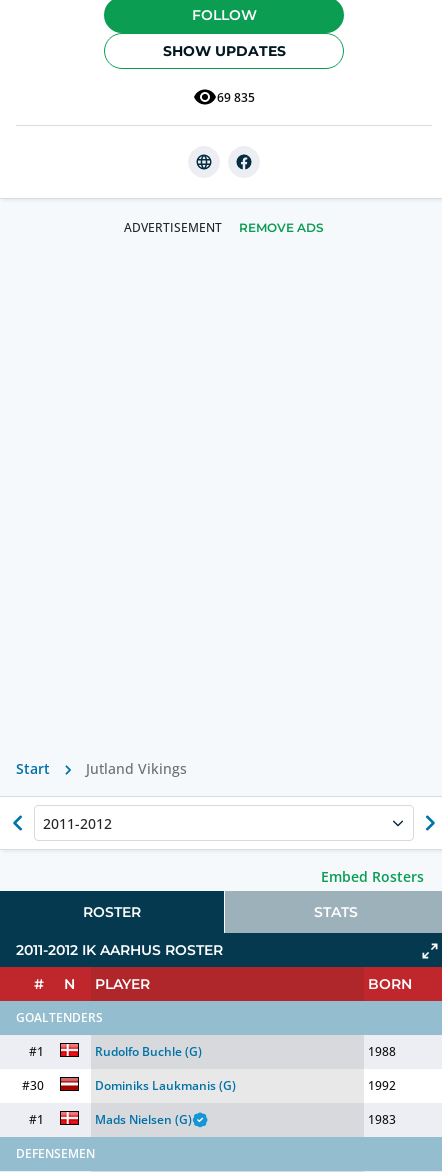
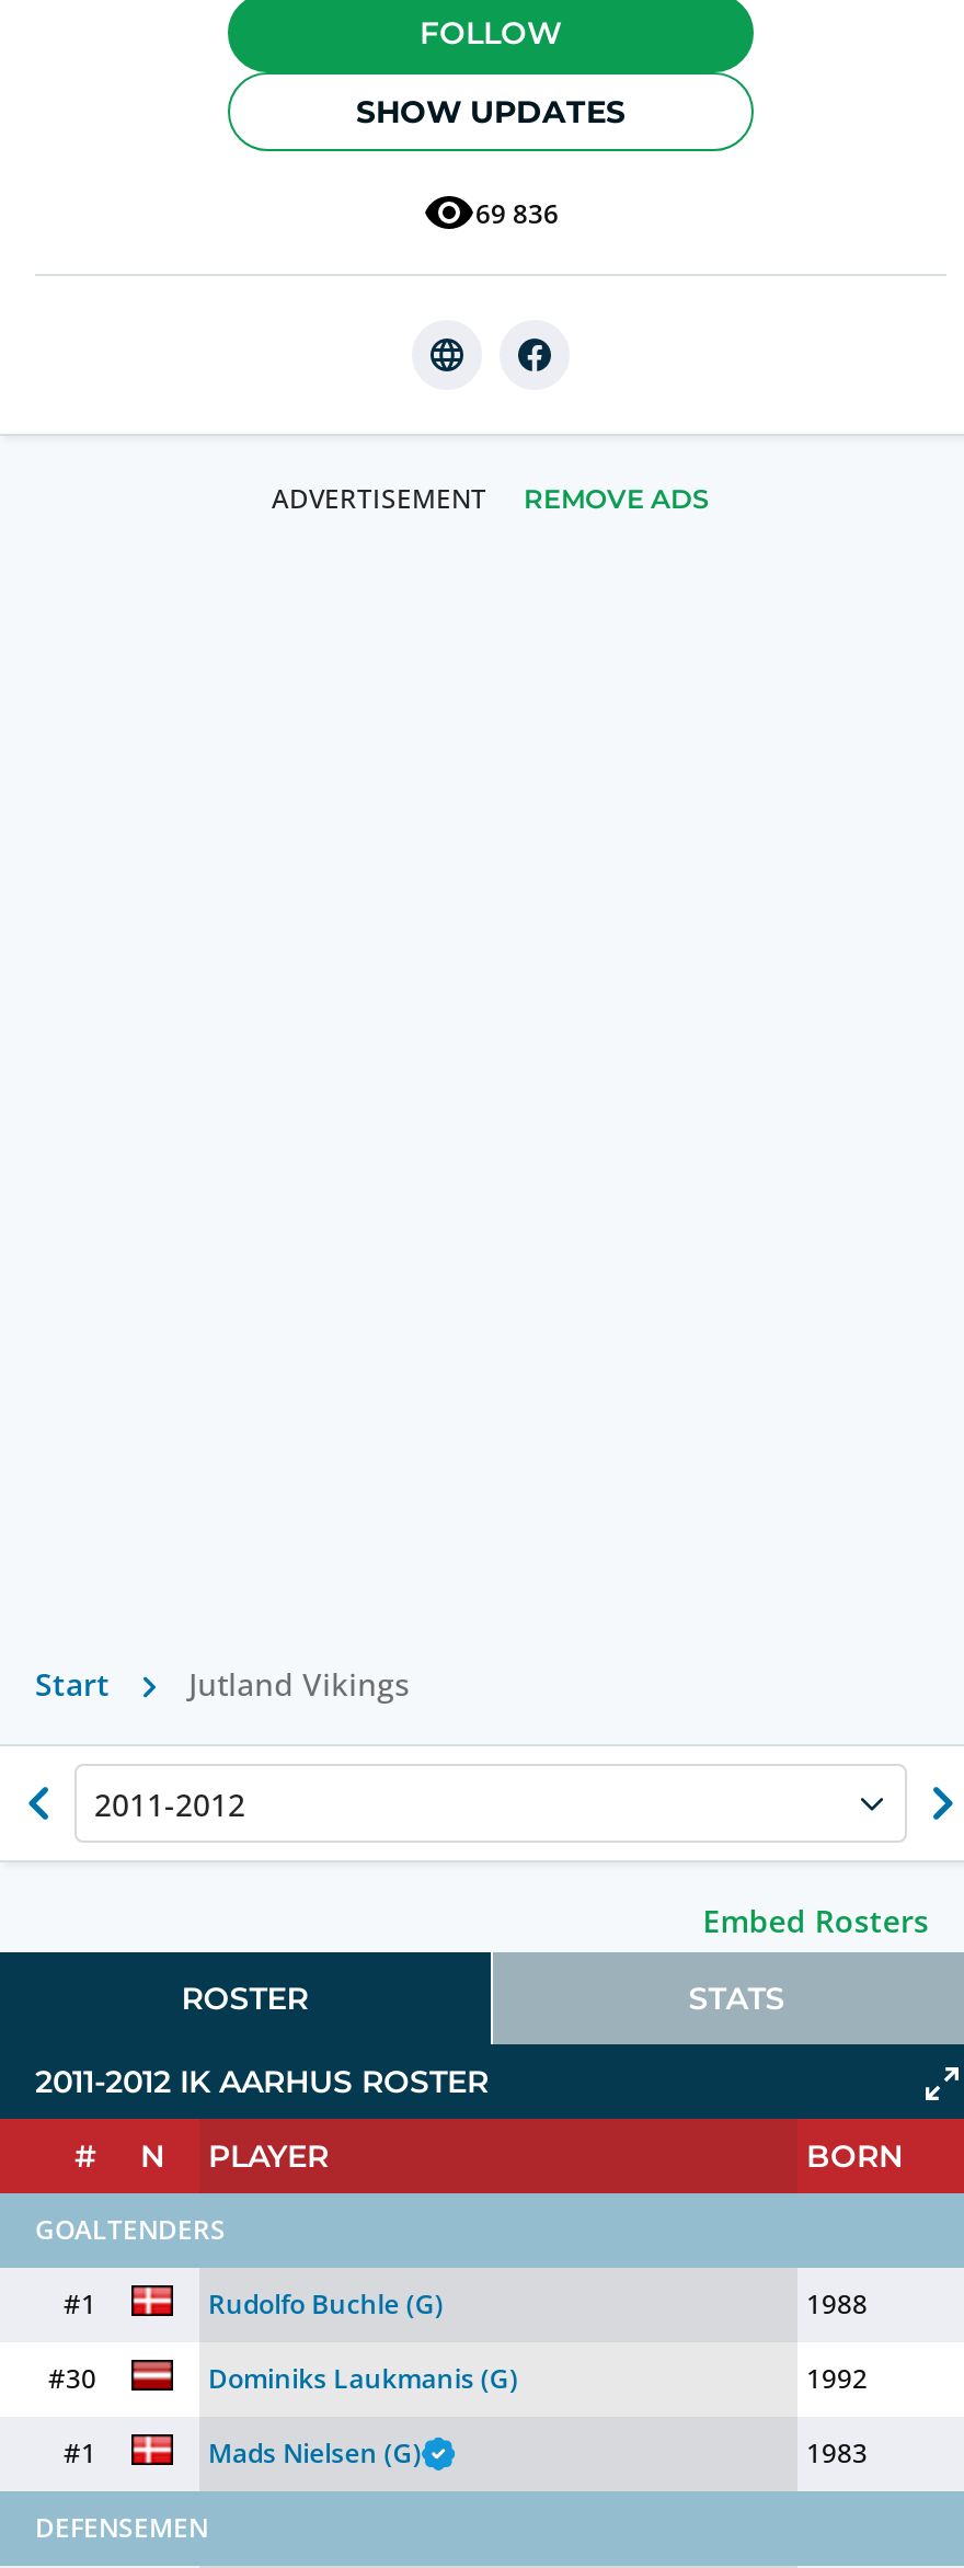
[217,88,255,105] 69 835 -> [475,194,559,231] 69 836

